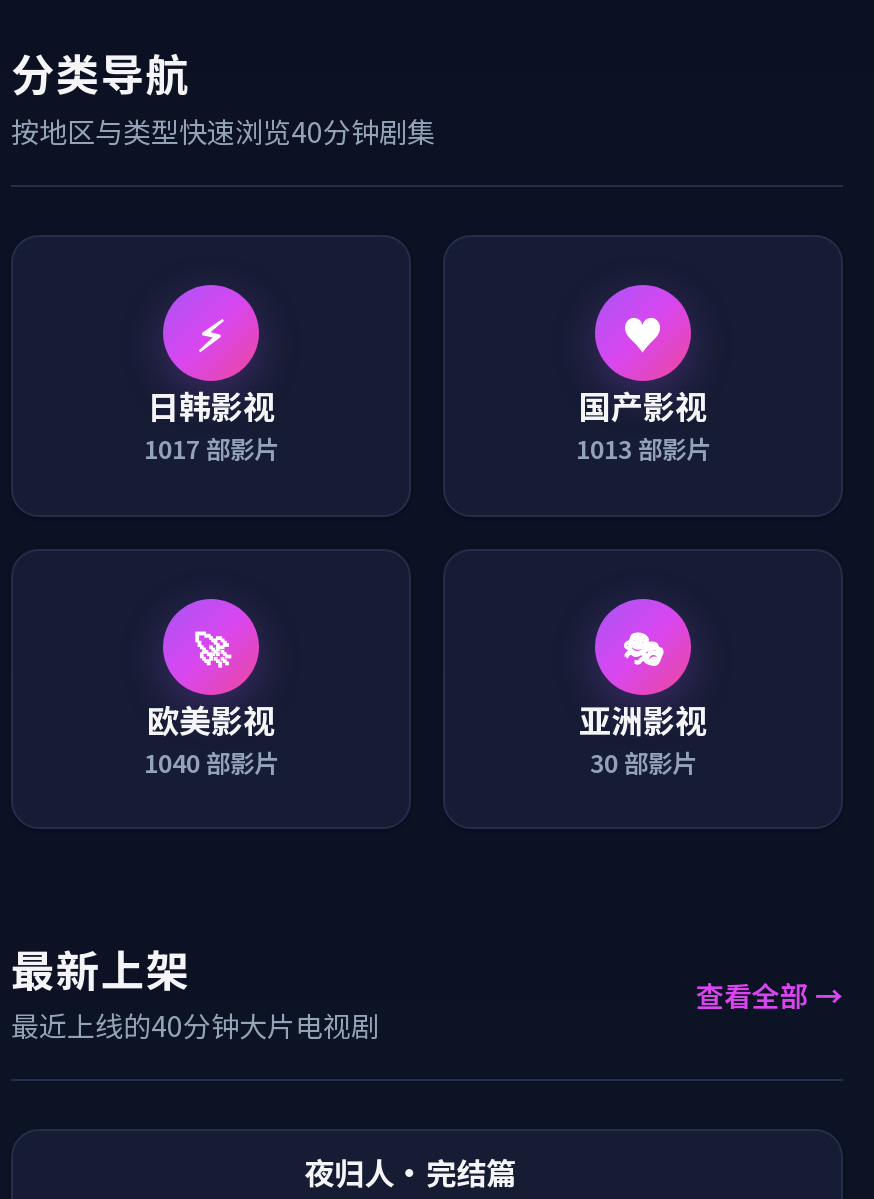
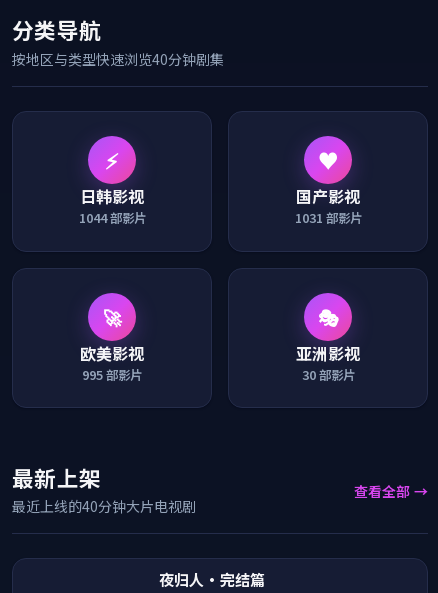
[144,432,278,468] 1017部影片 -> [78,209,145,227] 1044部影片
[576,432,710,468] 1013部影片 -> [294,209,361,227] 1031部影片
[144,744,278,780] 1040部影片 -> [82,366,142,384] 995部影片

